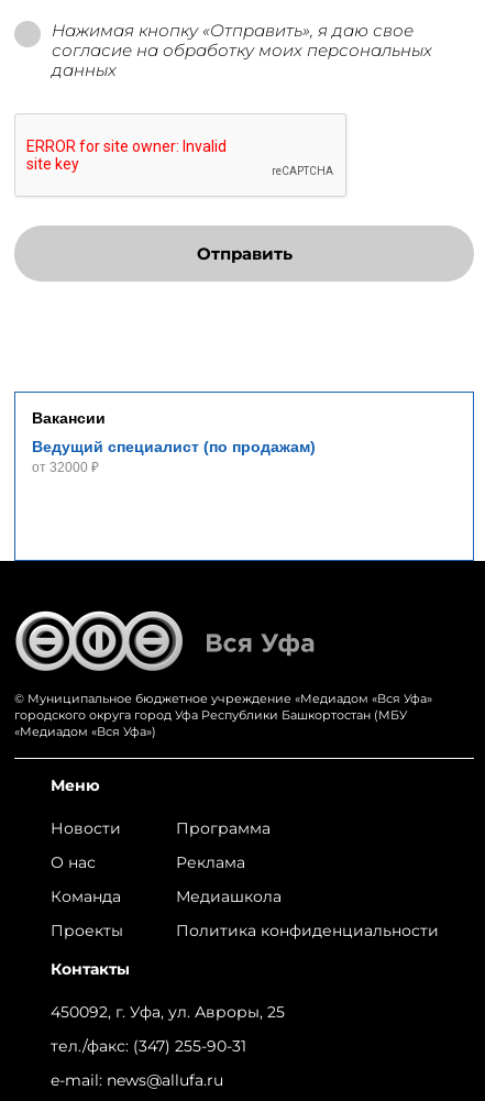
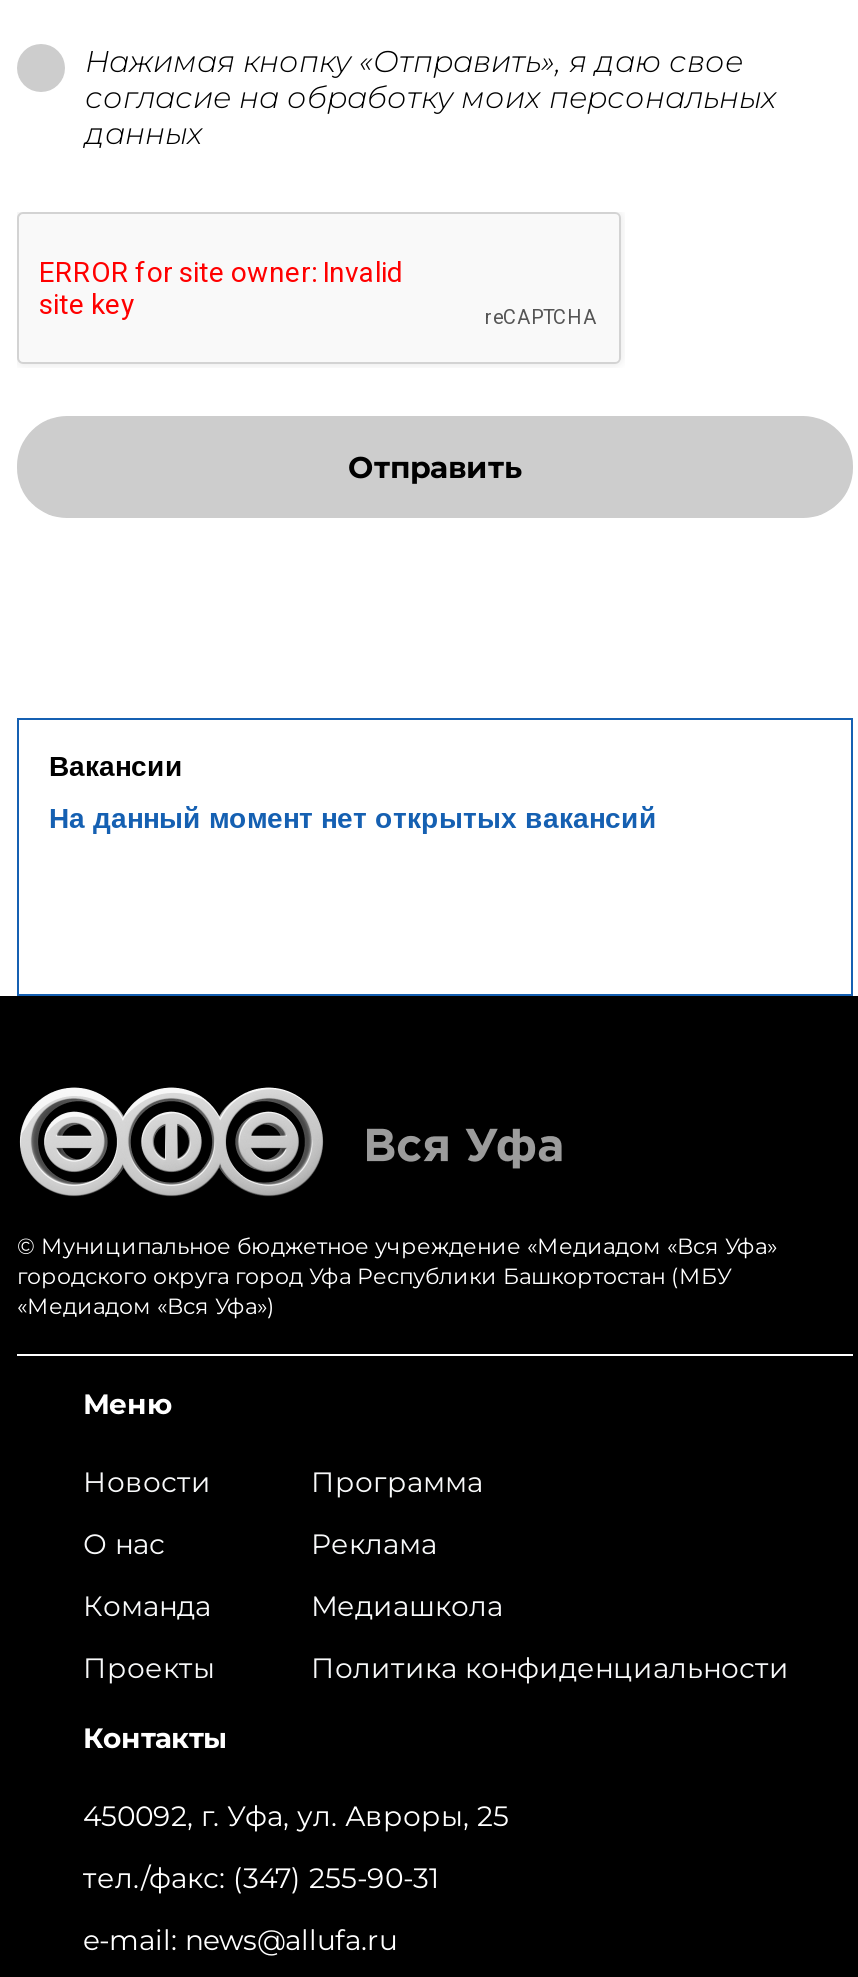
[32,438,316,475] Ведущий специалист (по продажам) | от 32000 ₽ -> [49,802,657,834] На данный момент нет открытых вакансий

